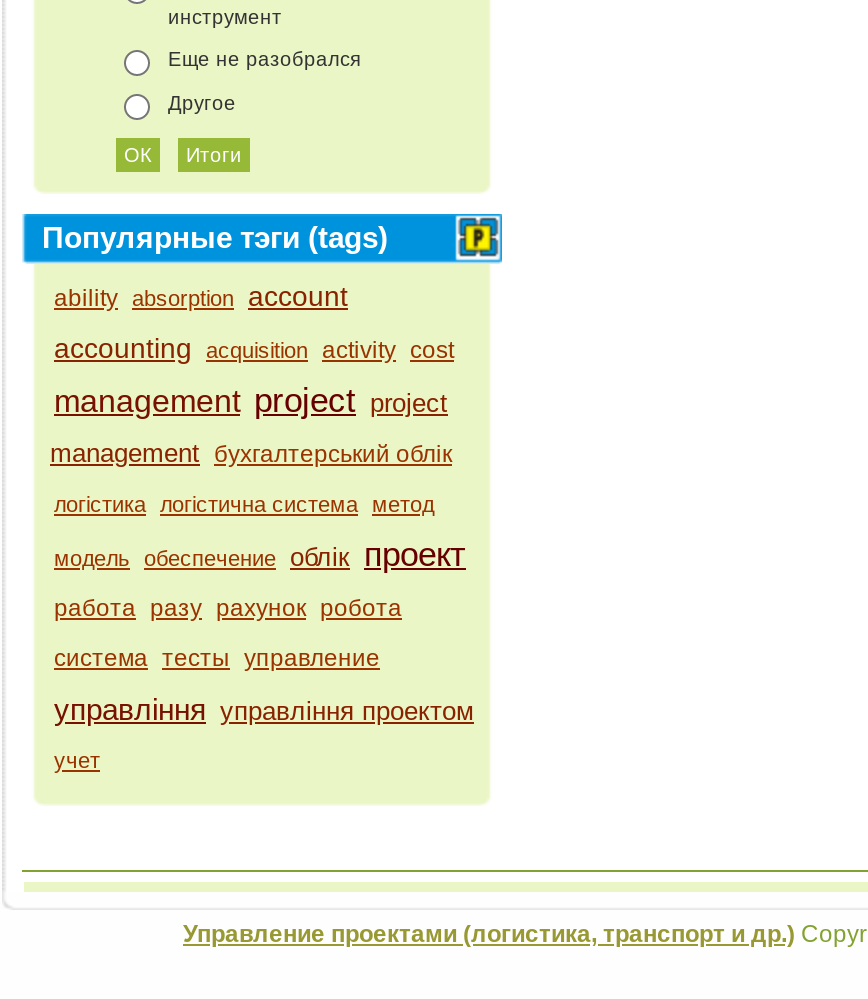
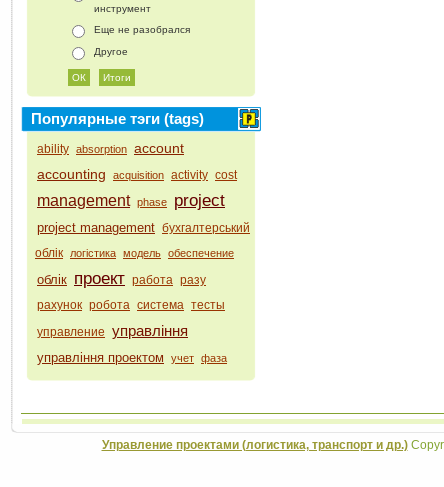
[50,382,474,772] management project project | management бухгалтерський облік | логістика логістична система метод | модель обеспечение облік проект | работа разу рахунок робота | система тесты управление | управління управління проектом | учет -> [35,191,250,365] management phase project | project management бухгалтерський | облік логістика модель обеспечение | облік проект работа разу | рахунок робота система тесты | управление управління | управління проектом учет фаза

